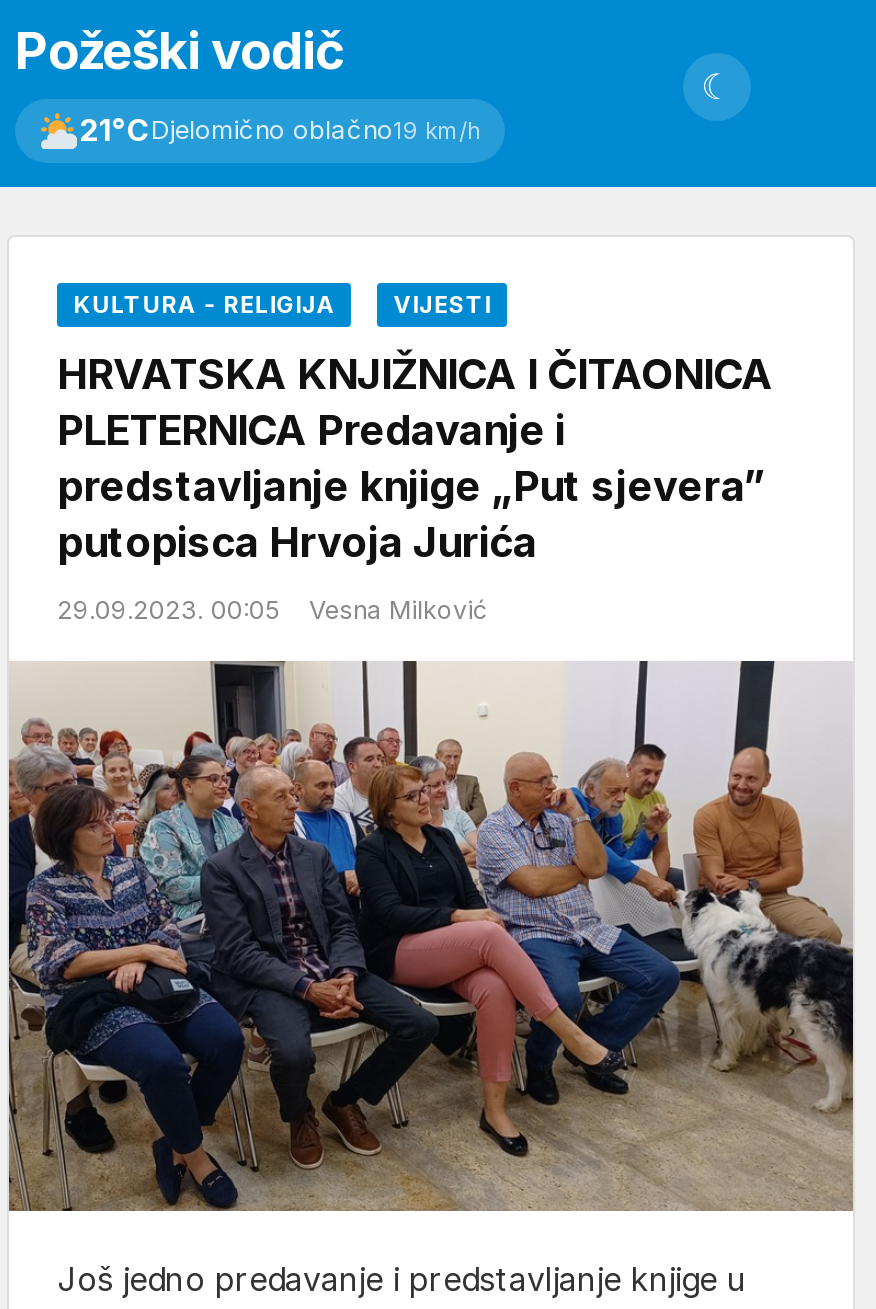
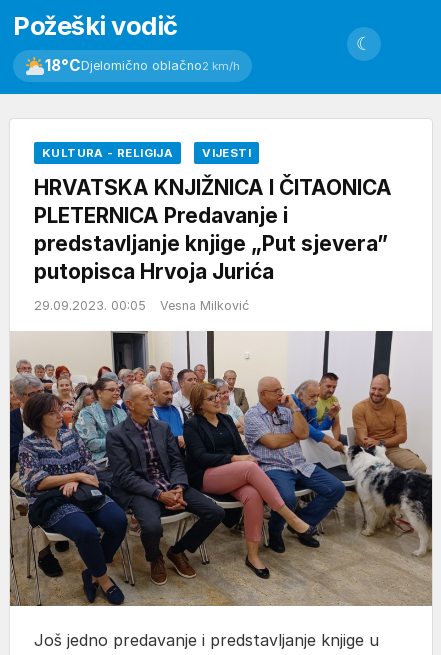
[79,111,481,149] 21°CDjelomično oblačno19 km/h -> [45,56,240,75] 18°CDjelomično oblačno2 km/h

